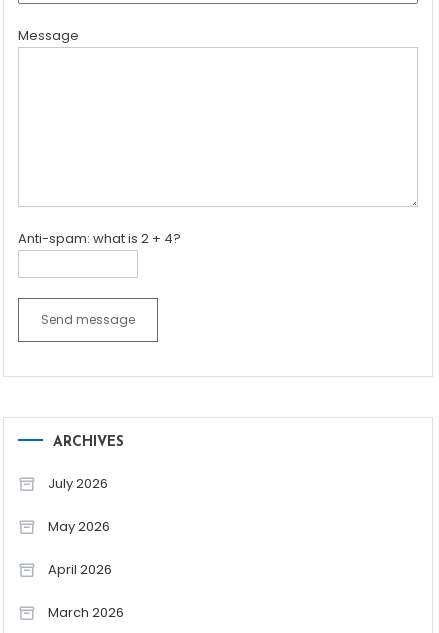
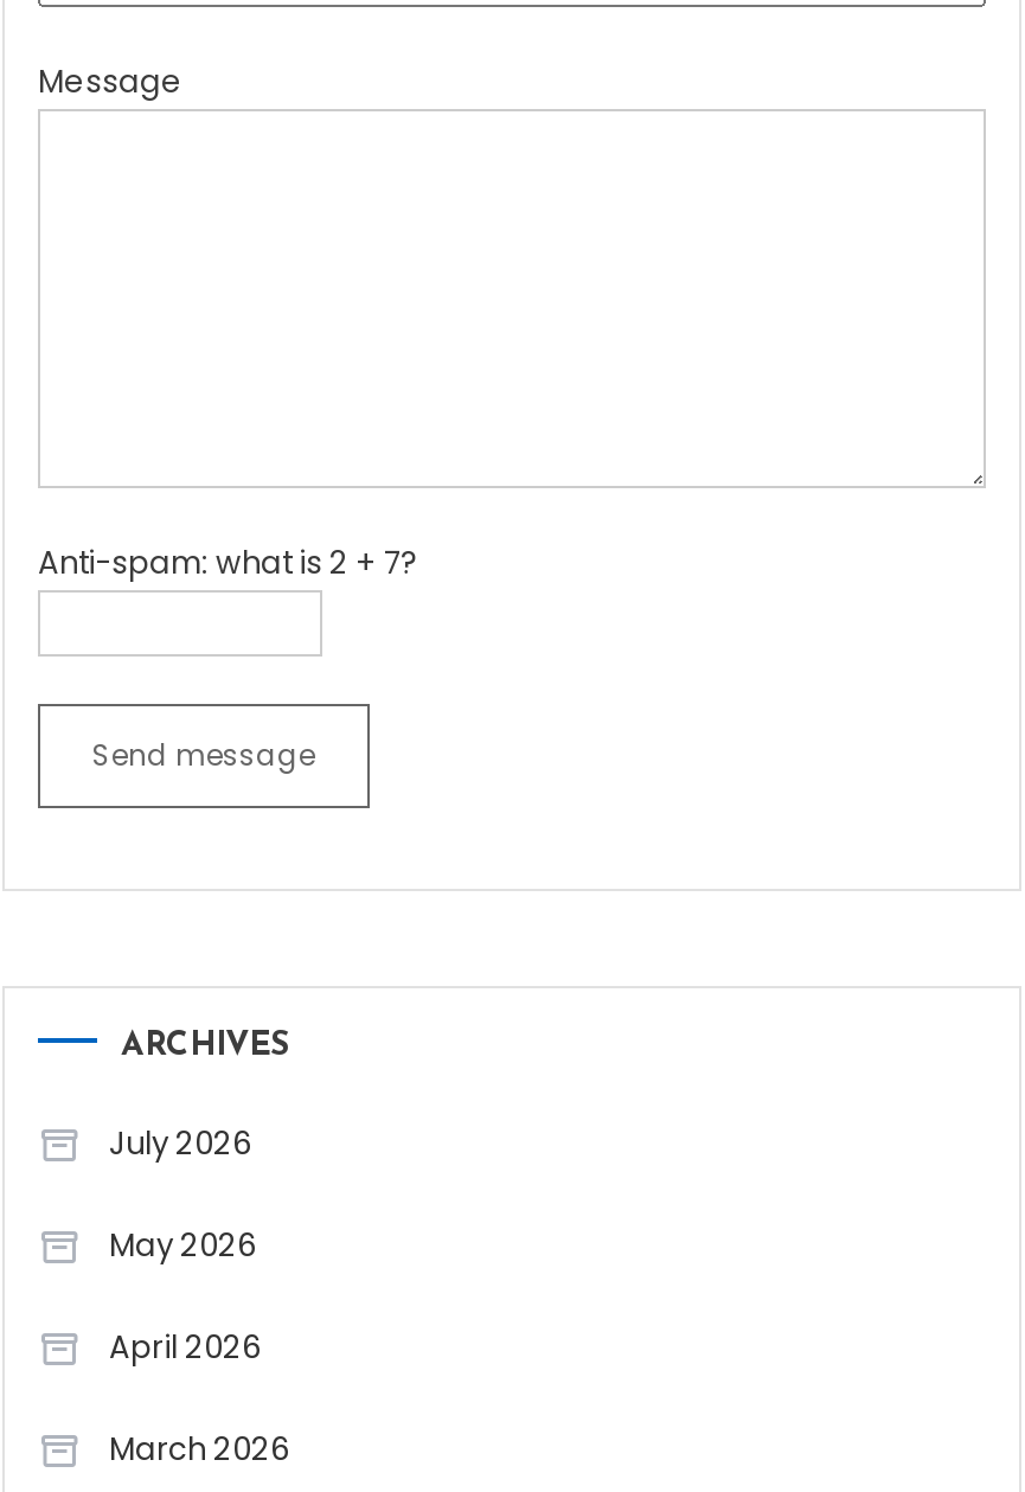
[18,229,181,248] Anti-spam: what is 2 + 4? -> [38,540,419,585] Anti-spam: what is 2 + 7?

